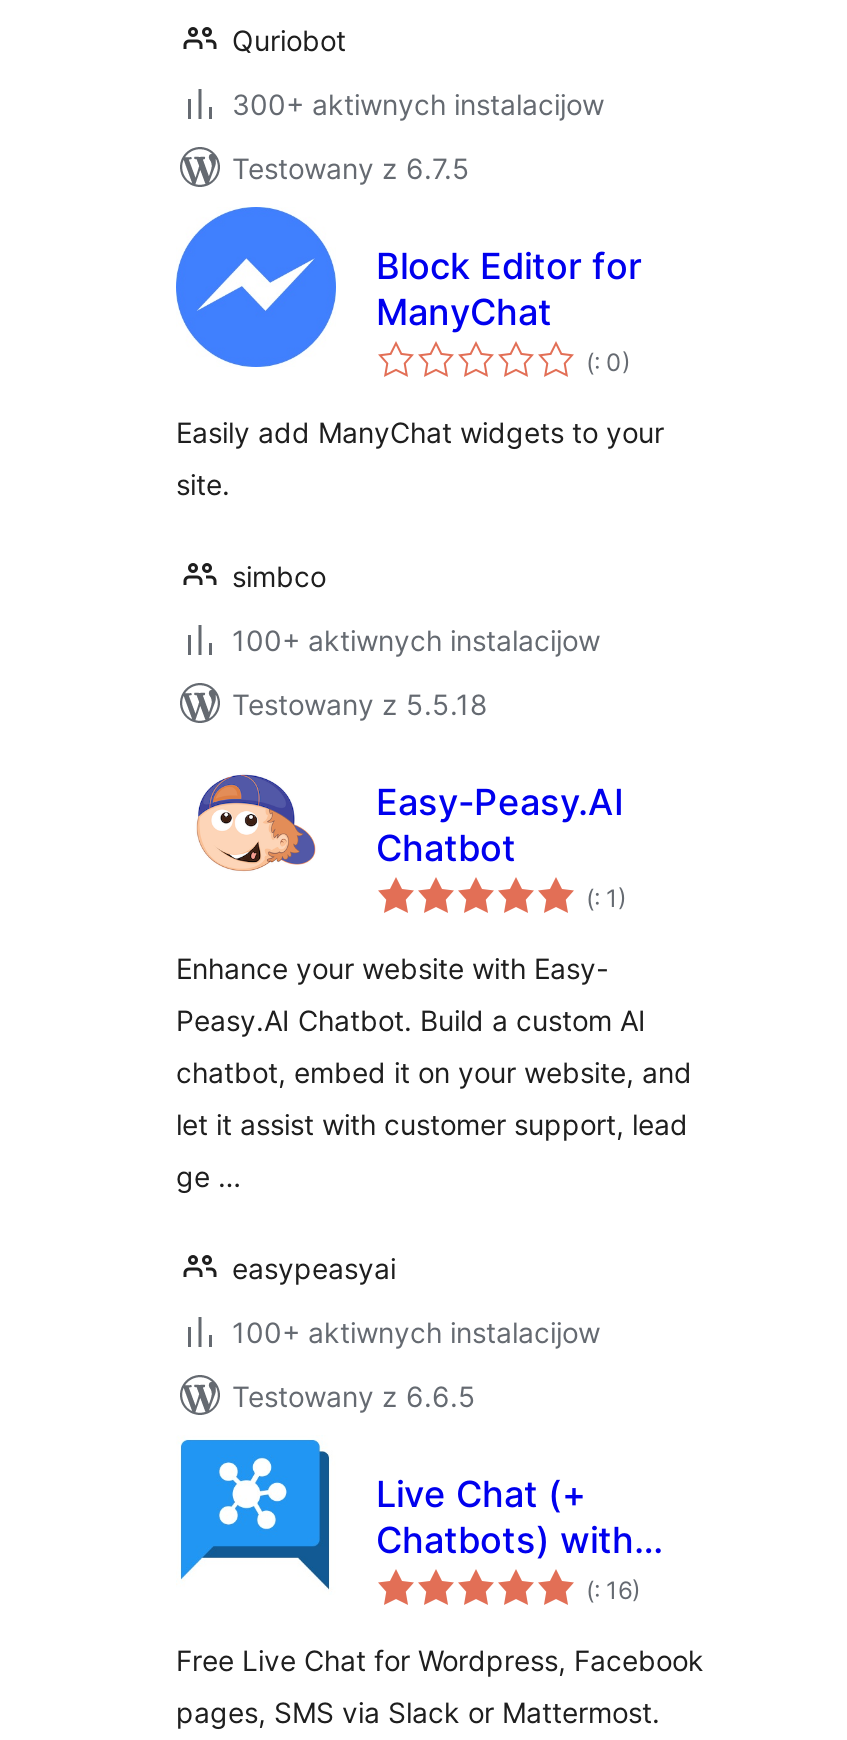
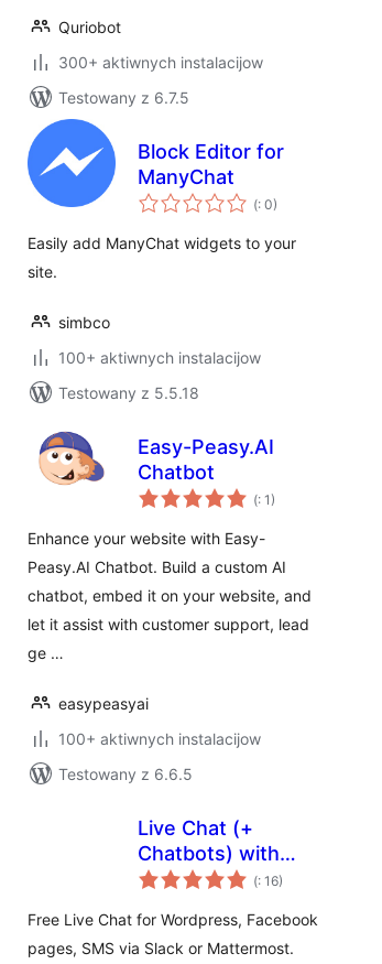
[178,1437,332,1589] [image] -> none

